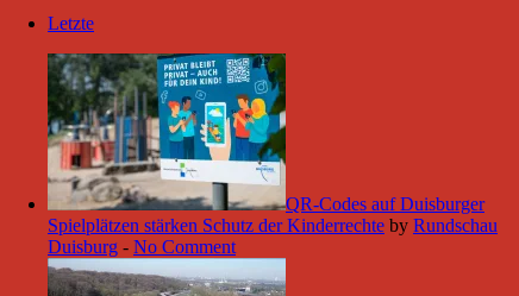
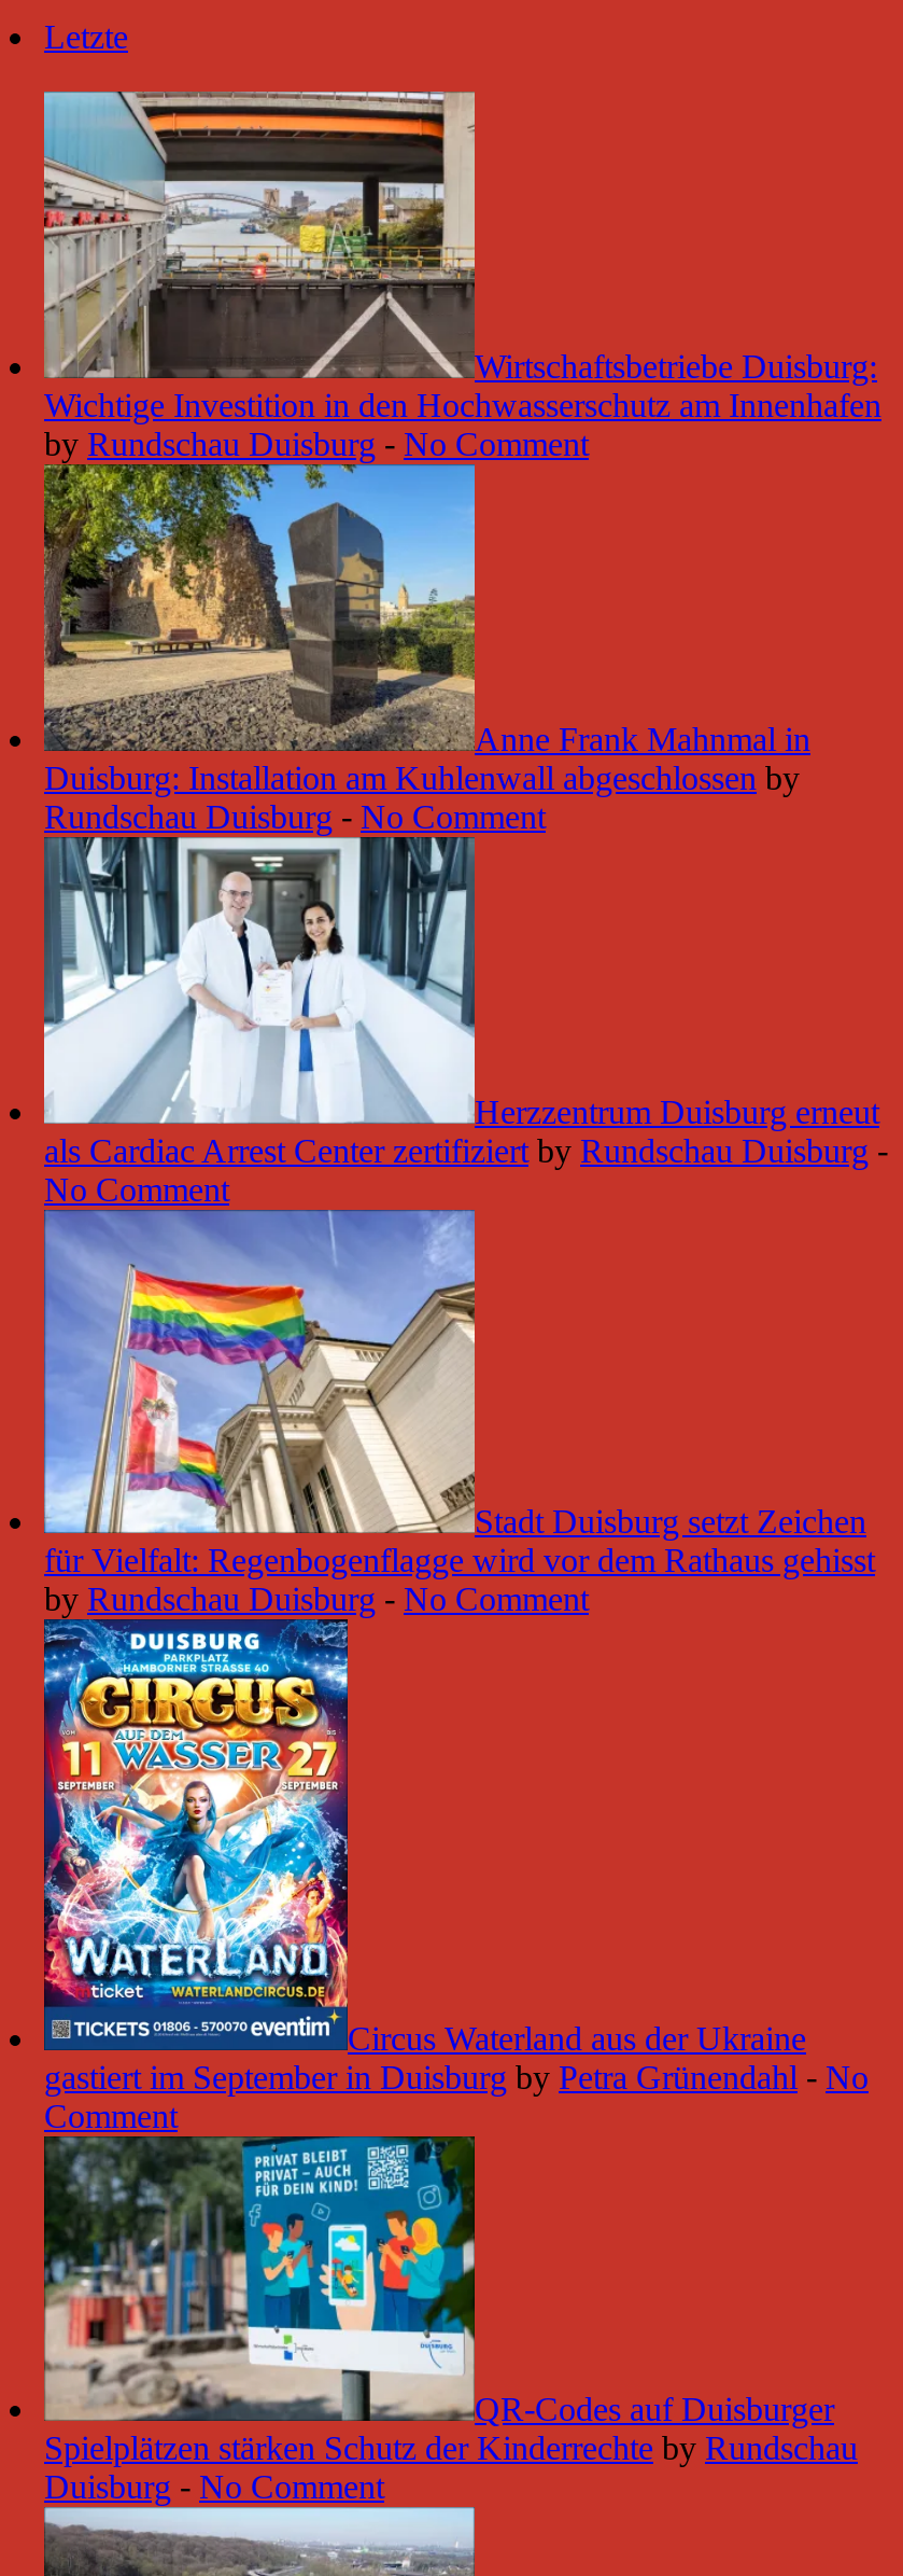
none -> [42,89,881,461] [image] | Wirtschaftsbetriebe Duisburg: | Wichtige Investition in den Hochwasserschutz am Innenhafen | by Rundschau Duisburg - No Comment
none -> [42,477,810,834] [image] | Anne Frank Mahnmal in | Duisburg: Installation am Kuhlenwall abgeschlossen by | Rundschau Duisburg - No Comment
none -> [42,850,888,1207] [image] | Herzzentrum Duisburg erneut | als Cardiac Arrest Center zertifiziert by Rundschau Duisburg - | No Comment
none -> [42,1208,875,1616] [image] | Stadt Duisburg setzt Zeichen | für Vielfalt: Regenbogenflagge wird vor dem Rathaus gehisst | by Rundschau Duisburg - No Comment
none -> [42,1632,869,2133] [image] | Circus Waterland aus der Ukraine | gastiert im September in Duisburg by Petra Grünendahl - No | Comment

